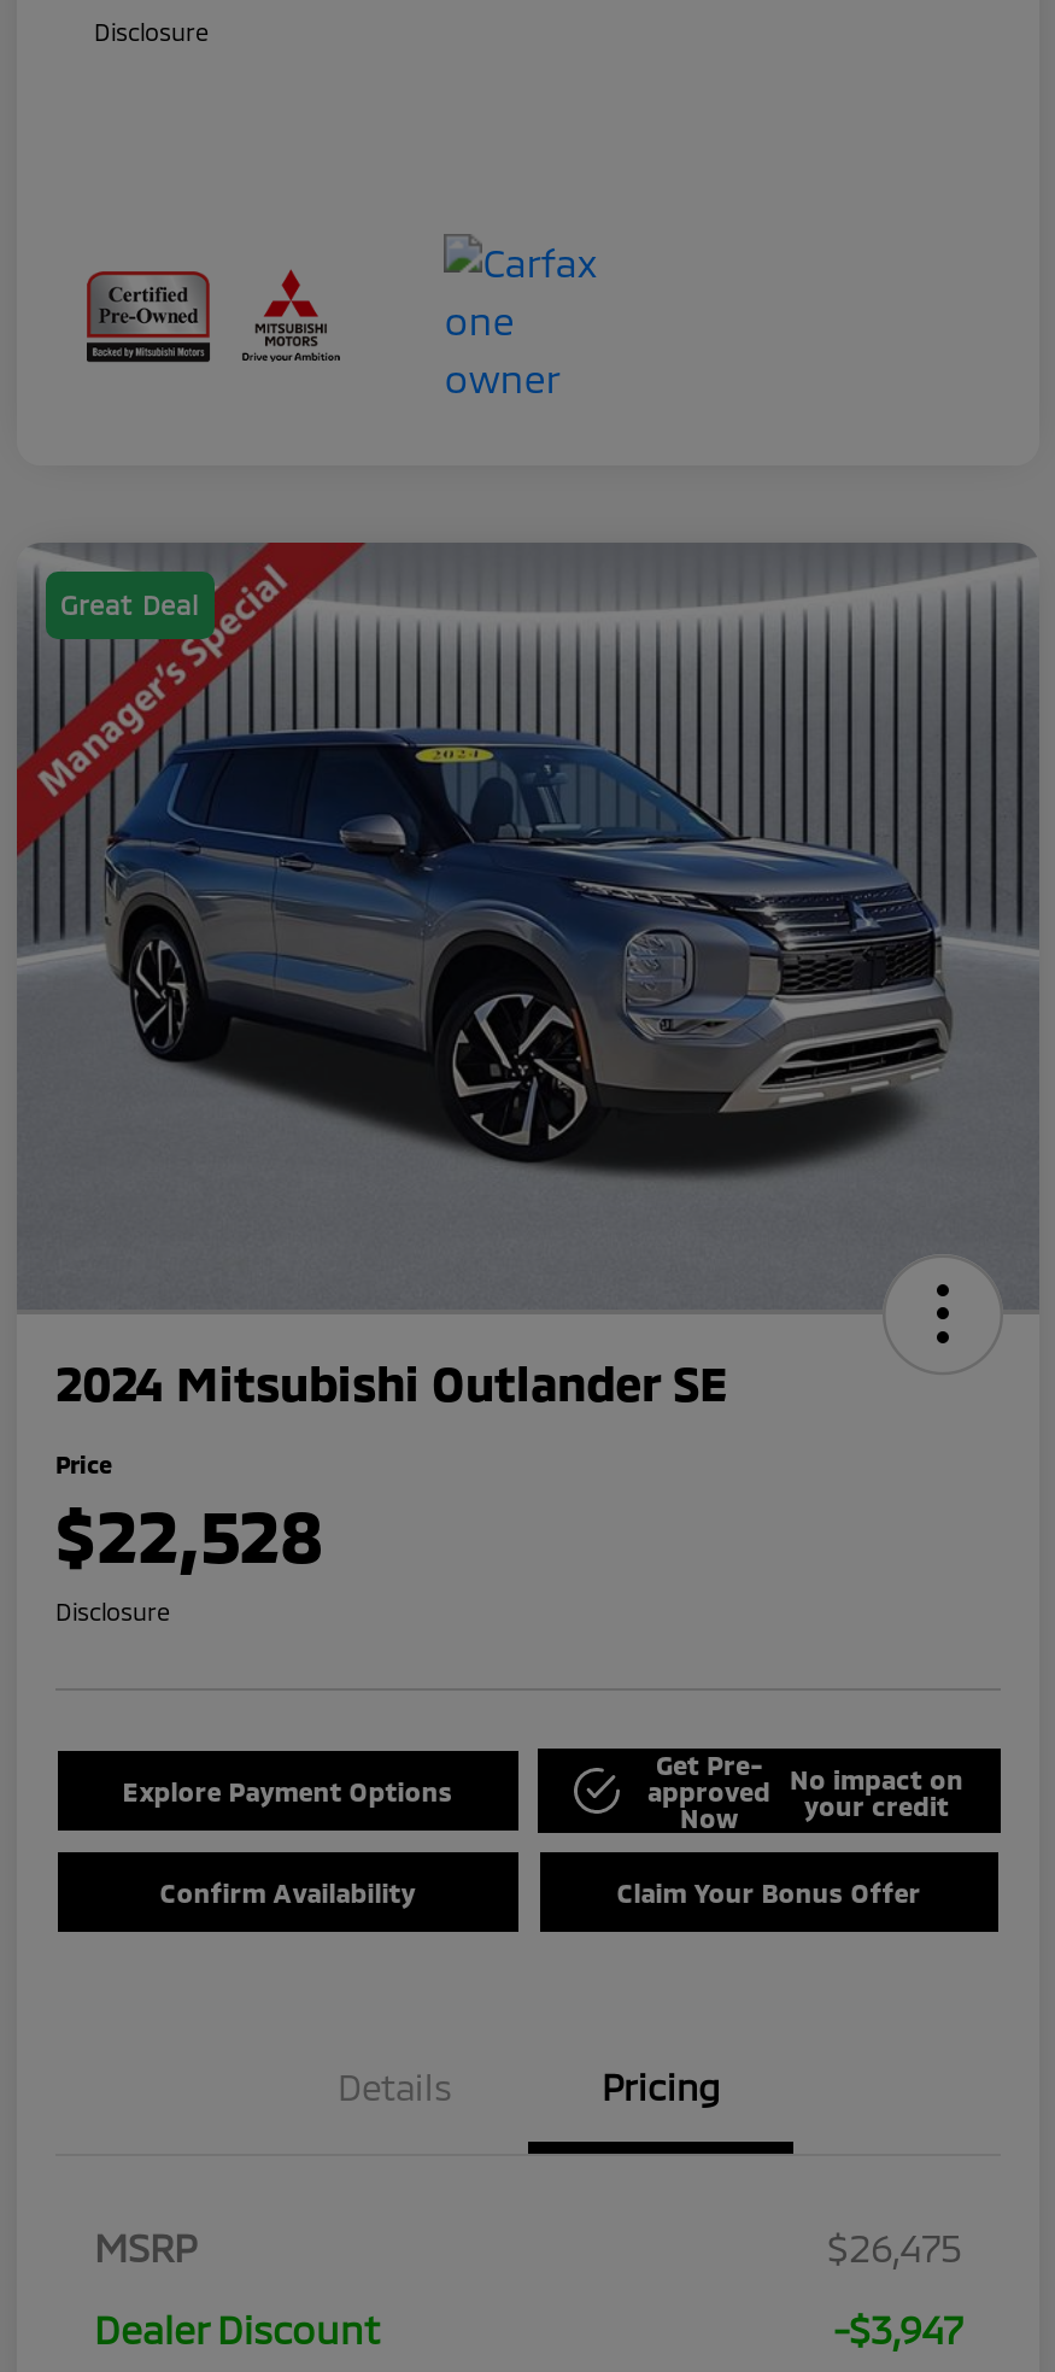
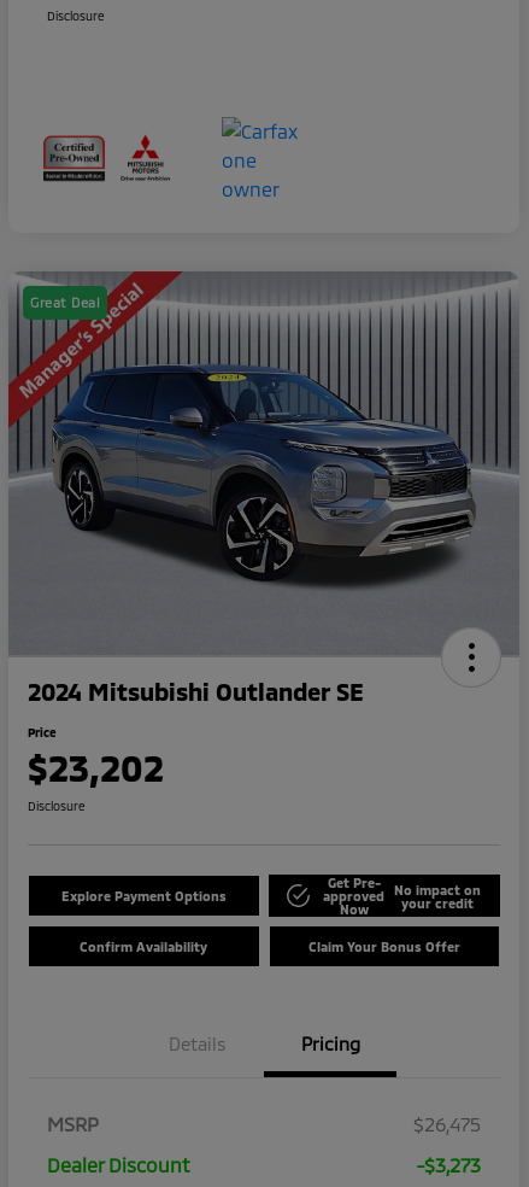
[55,1491,323,1578] $22,528 -> [28,746,164,789] $23,202
[832,2306,962,2352] -$3,947 -> [416,1153,481,1176] -$3,273

